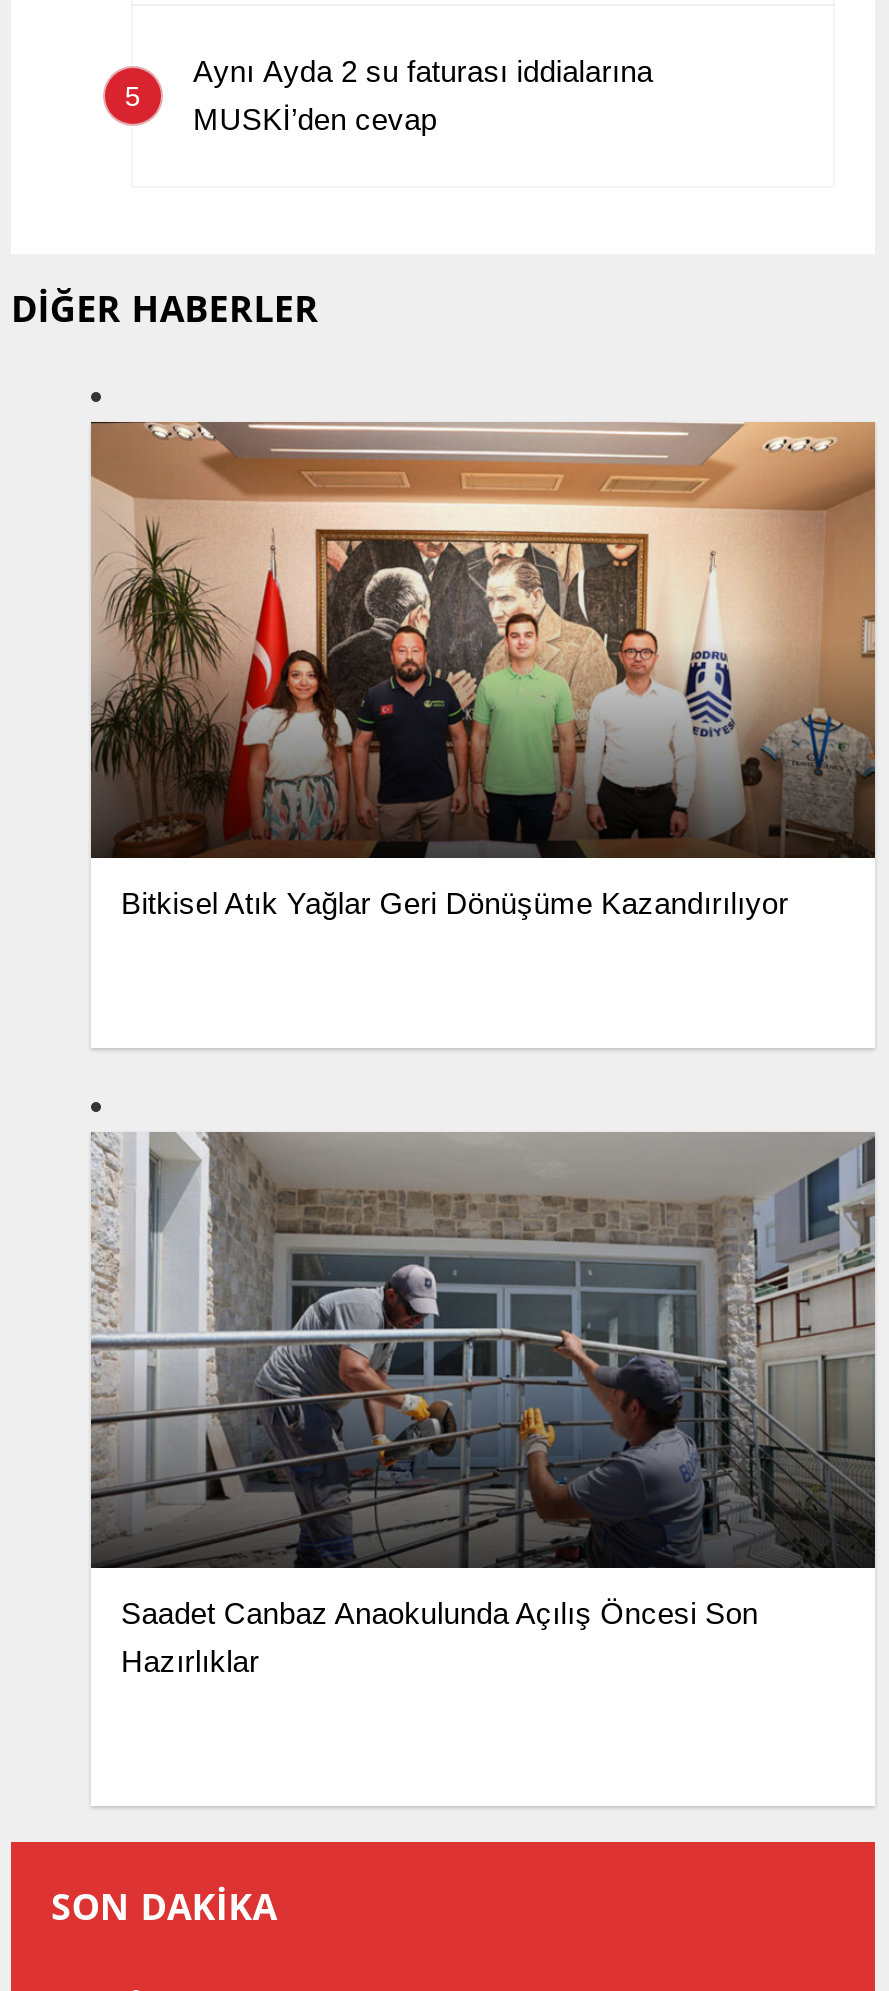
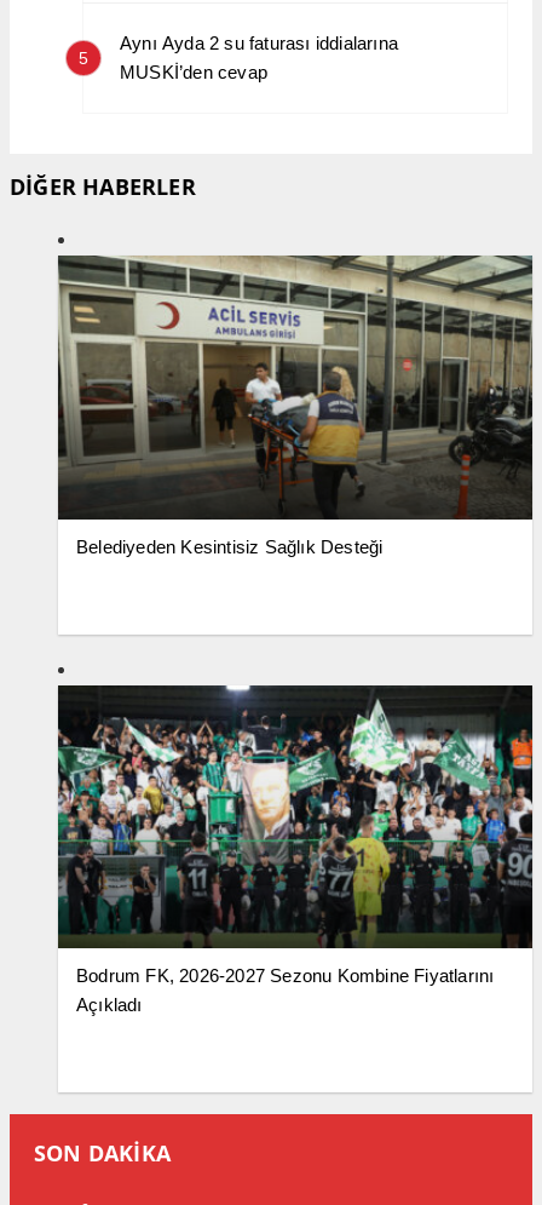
[89,421,877,920] [image] | Bitkisel Atık Yağlar Geri Dönüşüme Kazandırılıyor -> [57,254,534,556] [image] | Belediyeden Kesintisiz Sağlık Desteği
[91,1131,877,1678] [image] | Saadet Canbaz Anaokulunda Açılış Öncesi Son | Hazırlıklar -> [57,684,534,1015] [image] | Bodrum FK, 2026-2027 Sezonu Kombine Fiyatlarını | Açıkladı

